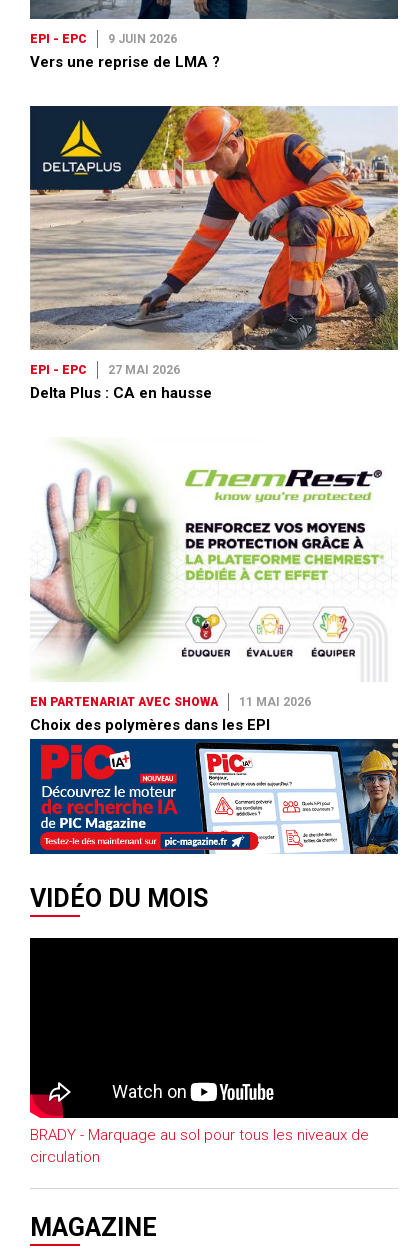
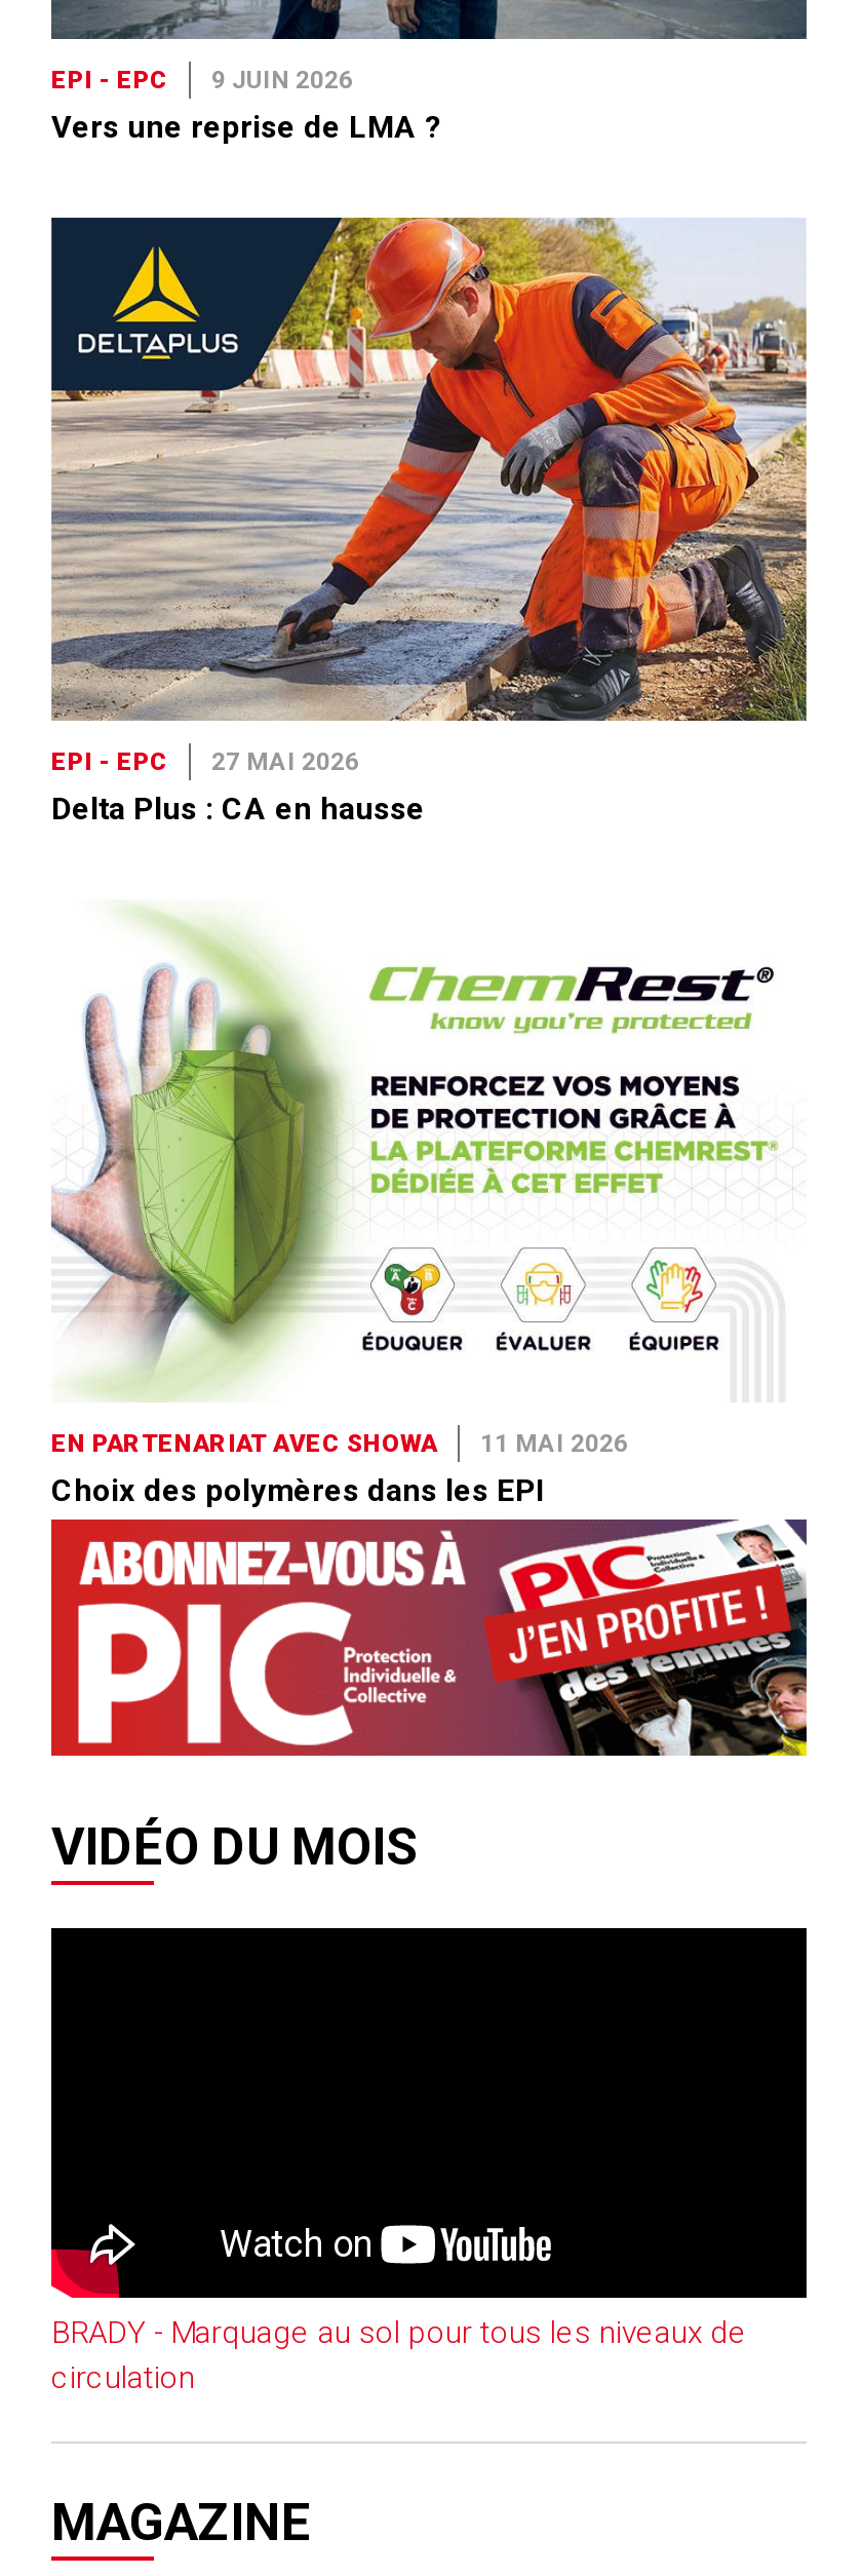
[29,738,399,855] [image] -> [49,1517,809,1758] [image]

